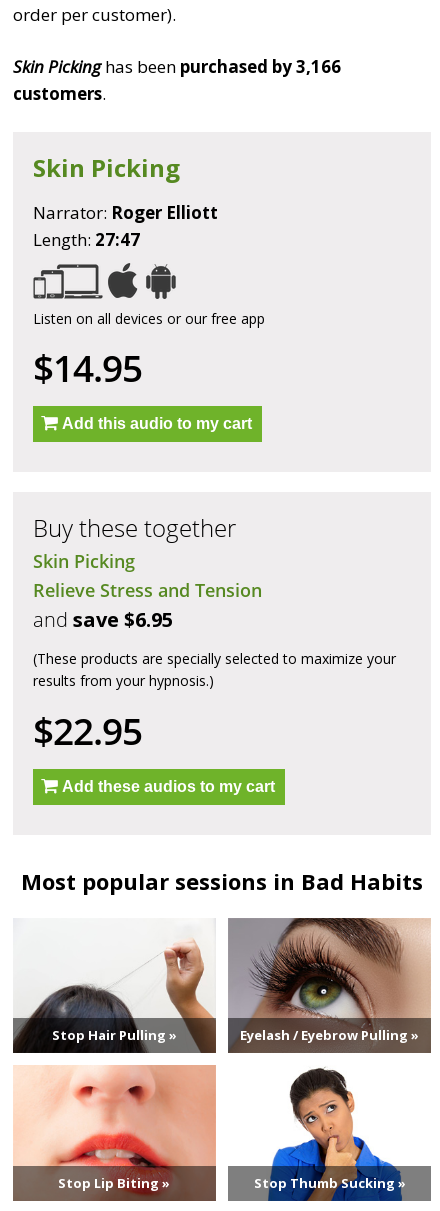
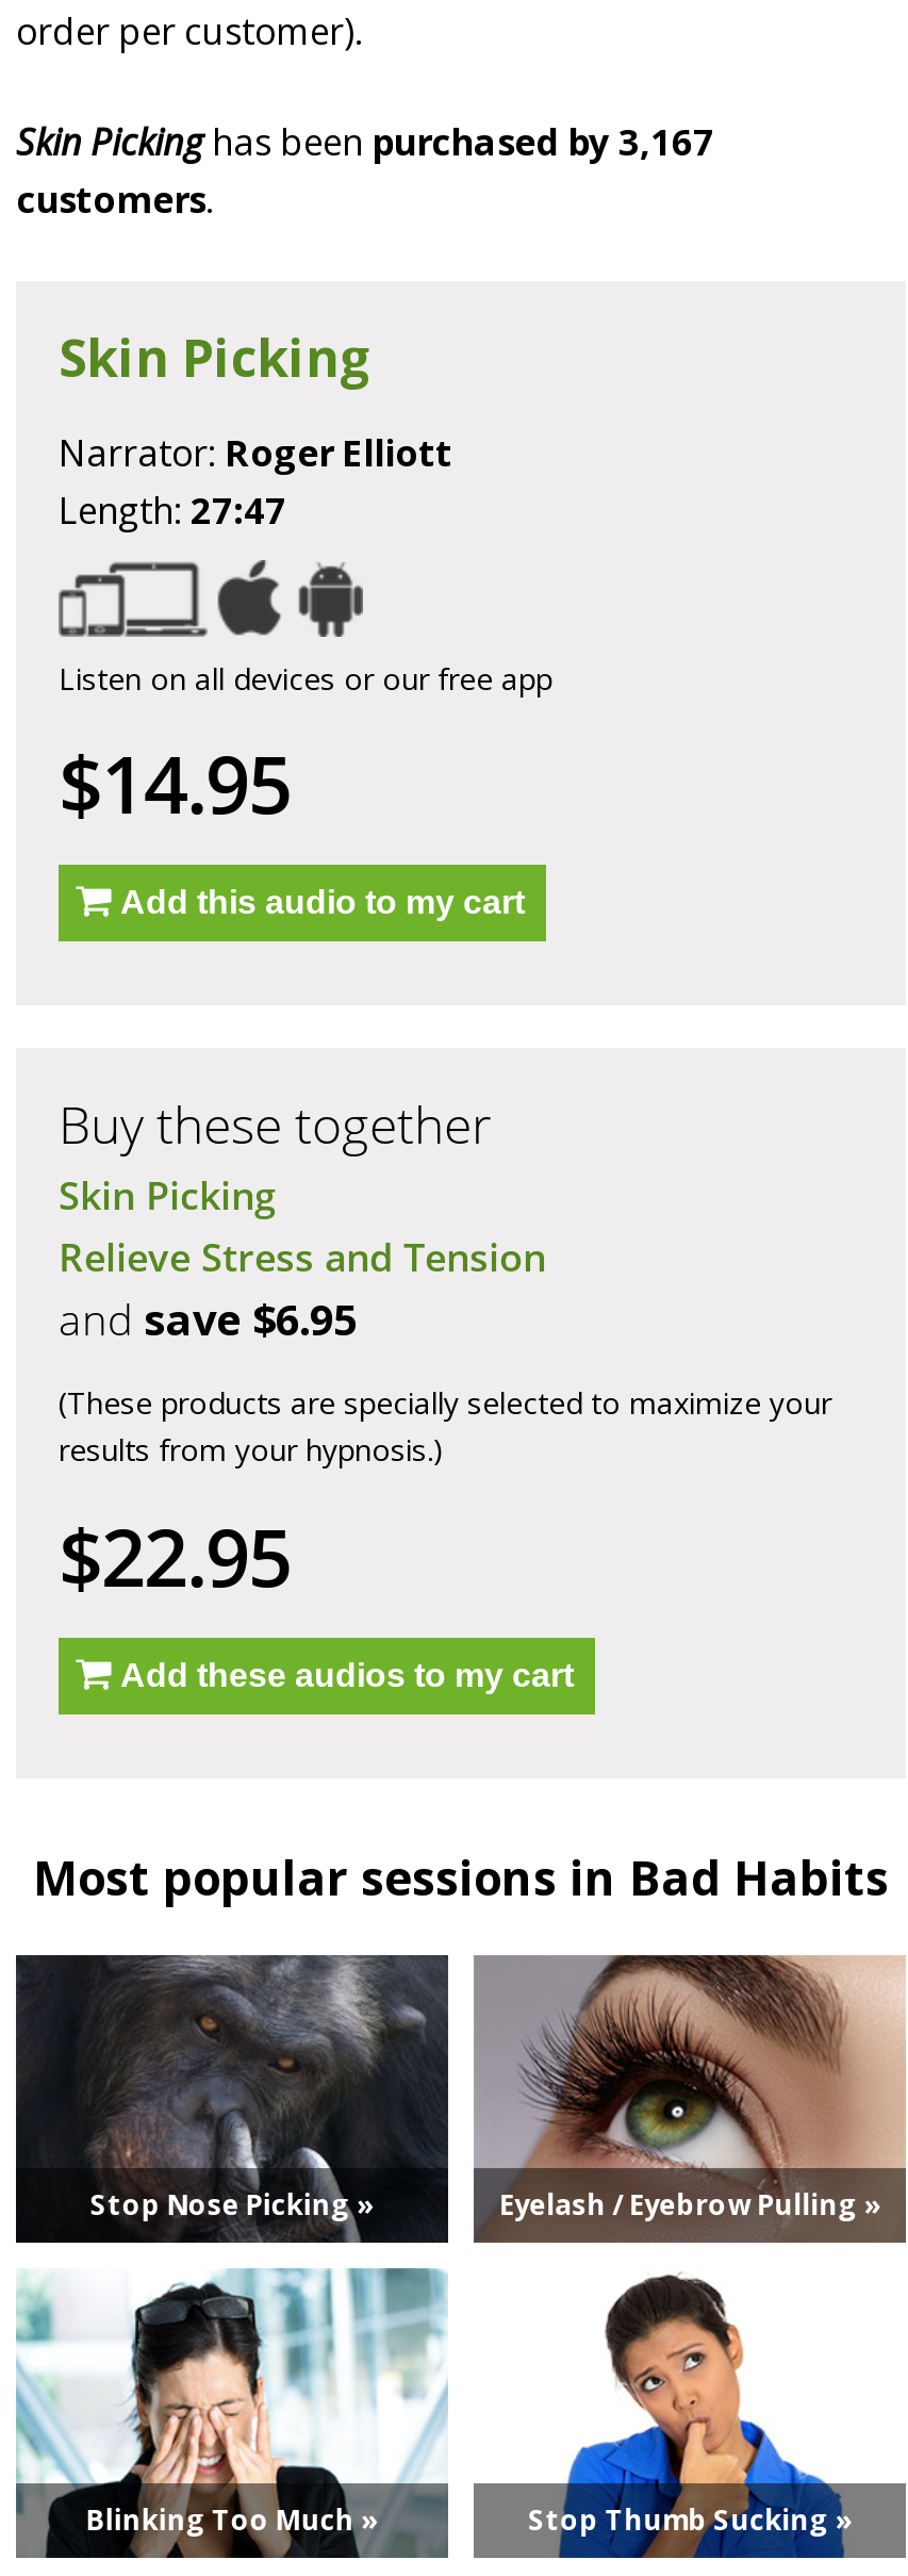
[13,55,341,78] Skin Picking has been purchased by 3,166 -> [16,117,714,165] Skin Picking has been purchased by 3,167
[12,918,217,1054] [image] | Stop Hair Pulling » -> [14,1953,450,2245] [image] | Stop Nose Picking »
[13,1064,217,1202] [image] | Stop Lip Biting » -> [14,2266,448,2560] [image] | Blinking Too Much »

